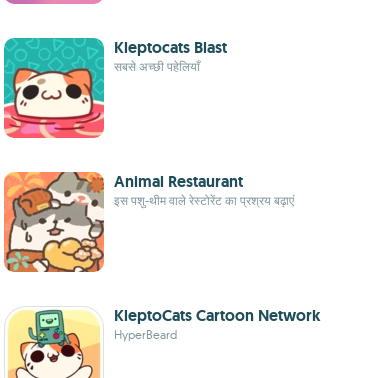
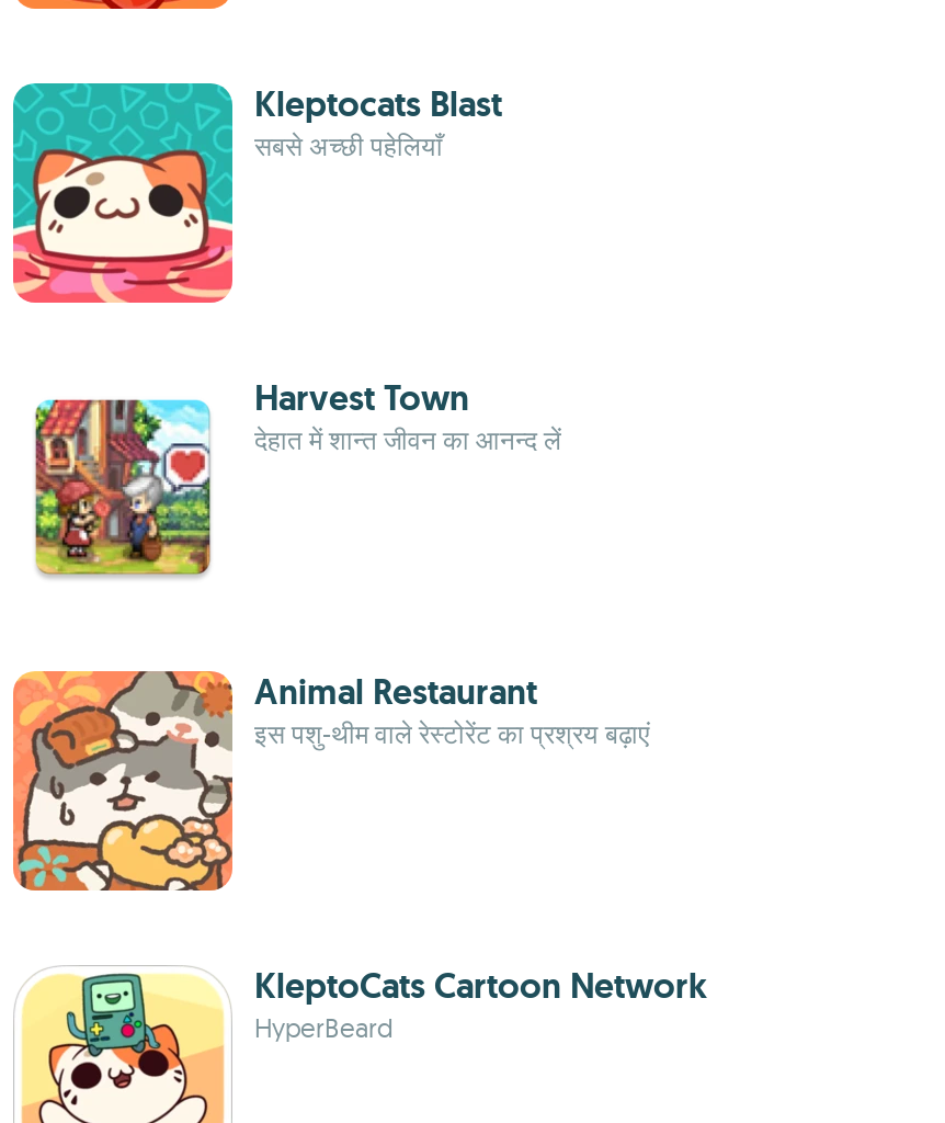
none -> [13,375,561,597] [image] | Harvest Town | देहात में शान्त जीवन का आनन्द लें

